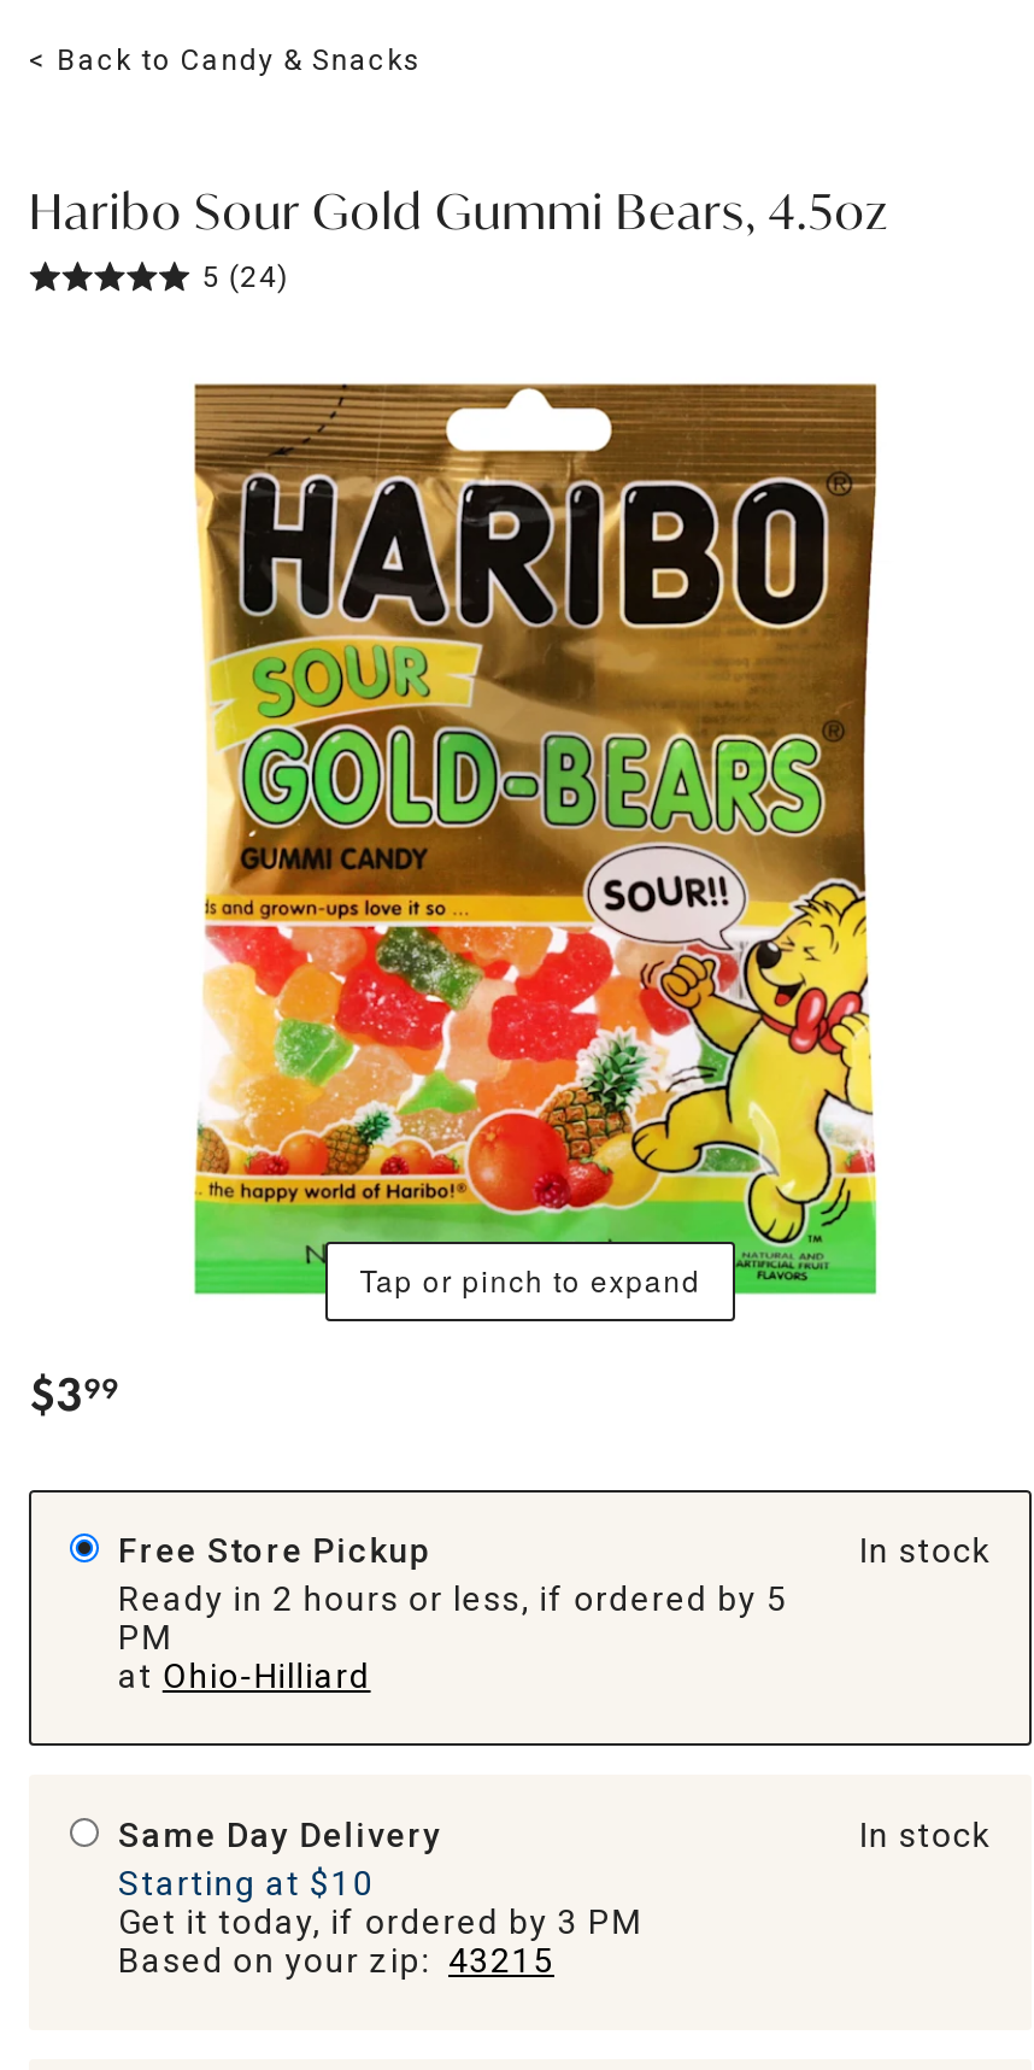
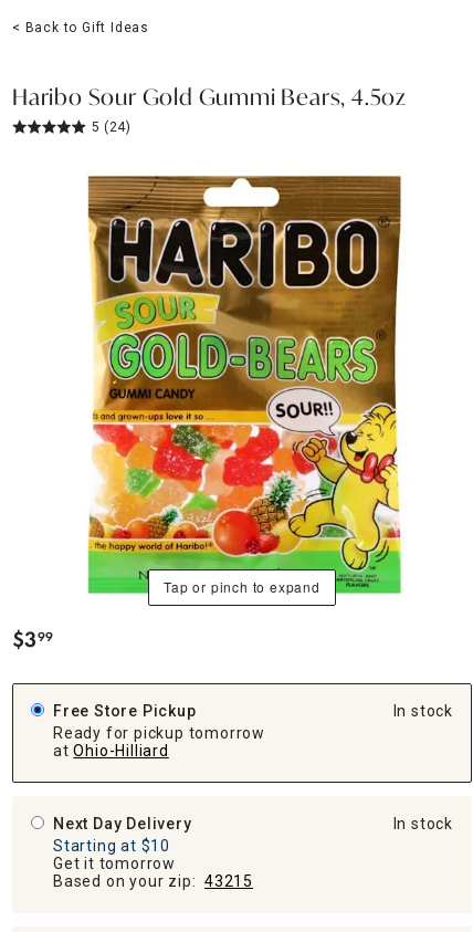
[29,43,422,77] < Back to Candy & Snacks -> [12,20,149,35] < Back to Gift Ideas
[118,1579,788,1656] Ready in 2 hours or less, if ordered by 5 | PM -> [53,724,265,742] Ready for pickup tomorrow
[118,1815,443,1854] Same Day Delivery -> [53,815,192,832] Next Day Delivery
[118,1902,643,1941] Get it today, if ordered by 3 PM -> [53,854,176,872] Get it tomorrow

